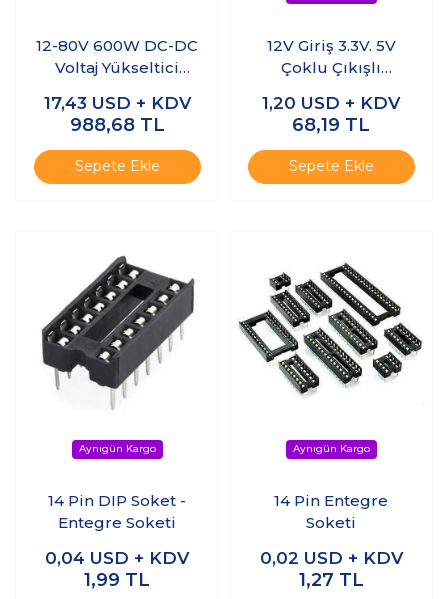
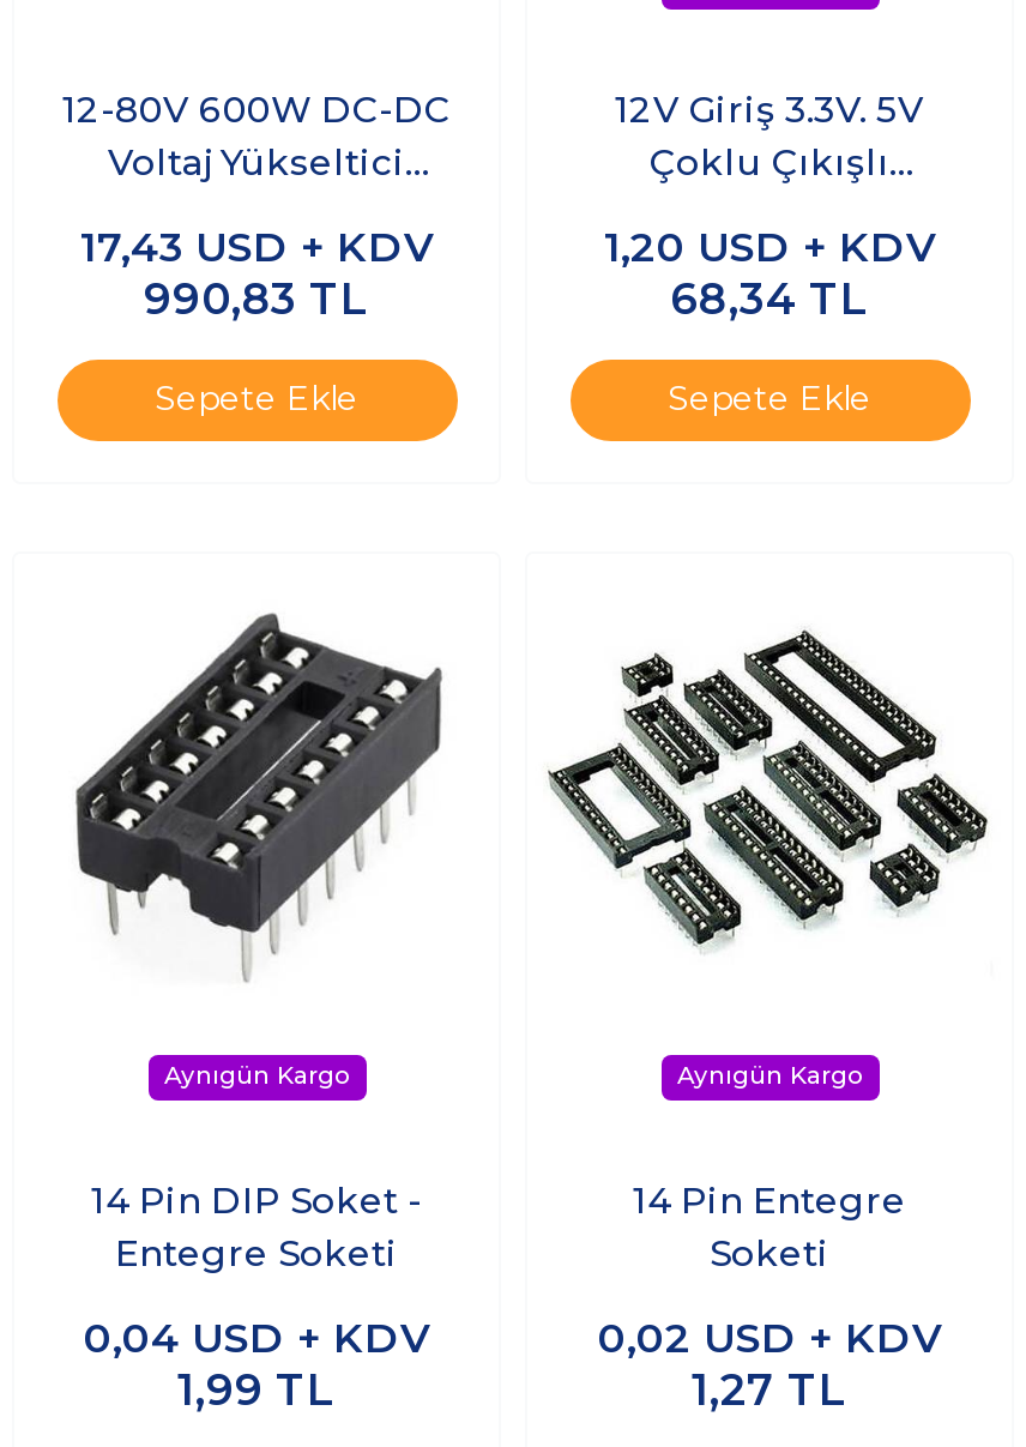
[69,114,164,136] 988,68 TL -> [144,273,369,326] 990,83 TL
[292,114,370,136] 68,19 TL -> [670,273,869,326] 68,34 TL

